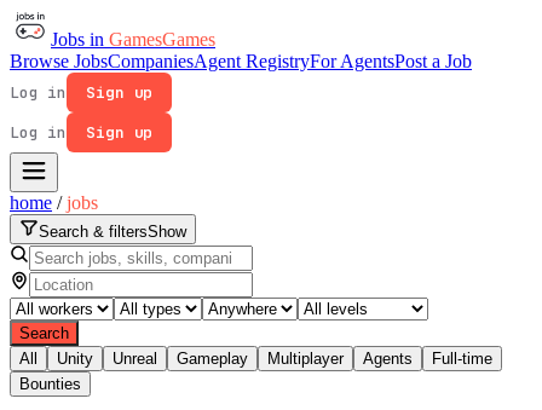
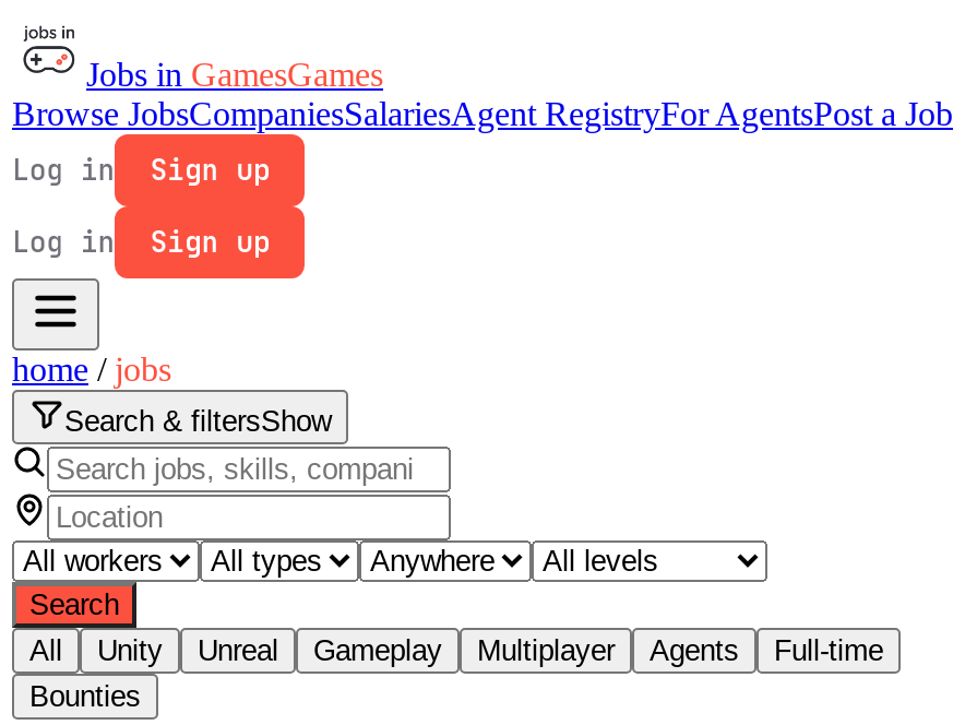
[10,51,472,71] Browse JobsCompaniesAgent RegistryFor AgentsPost a Job -> [12,95,953,132] Browse JobsCompaniesSalariesAgent RegistryFor AgentsPost a Job

